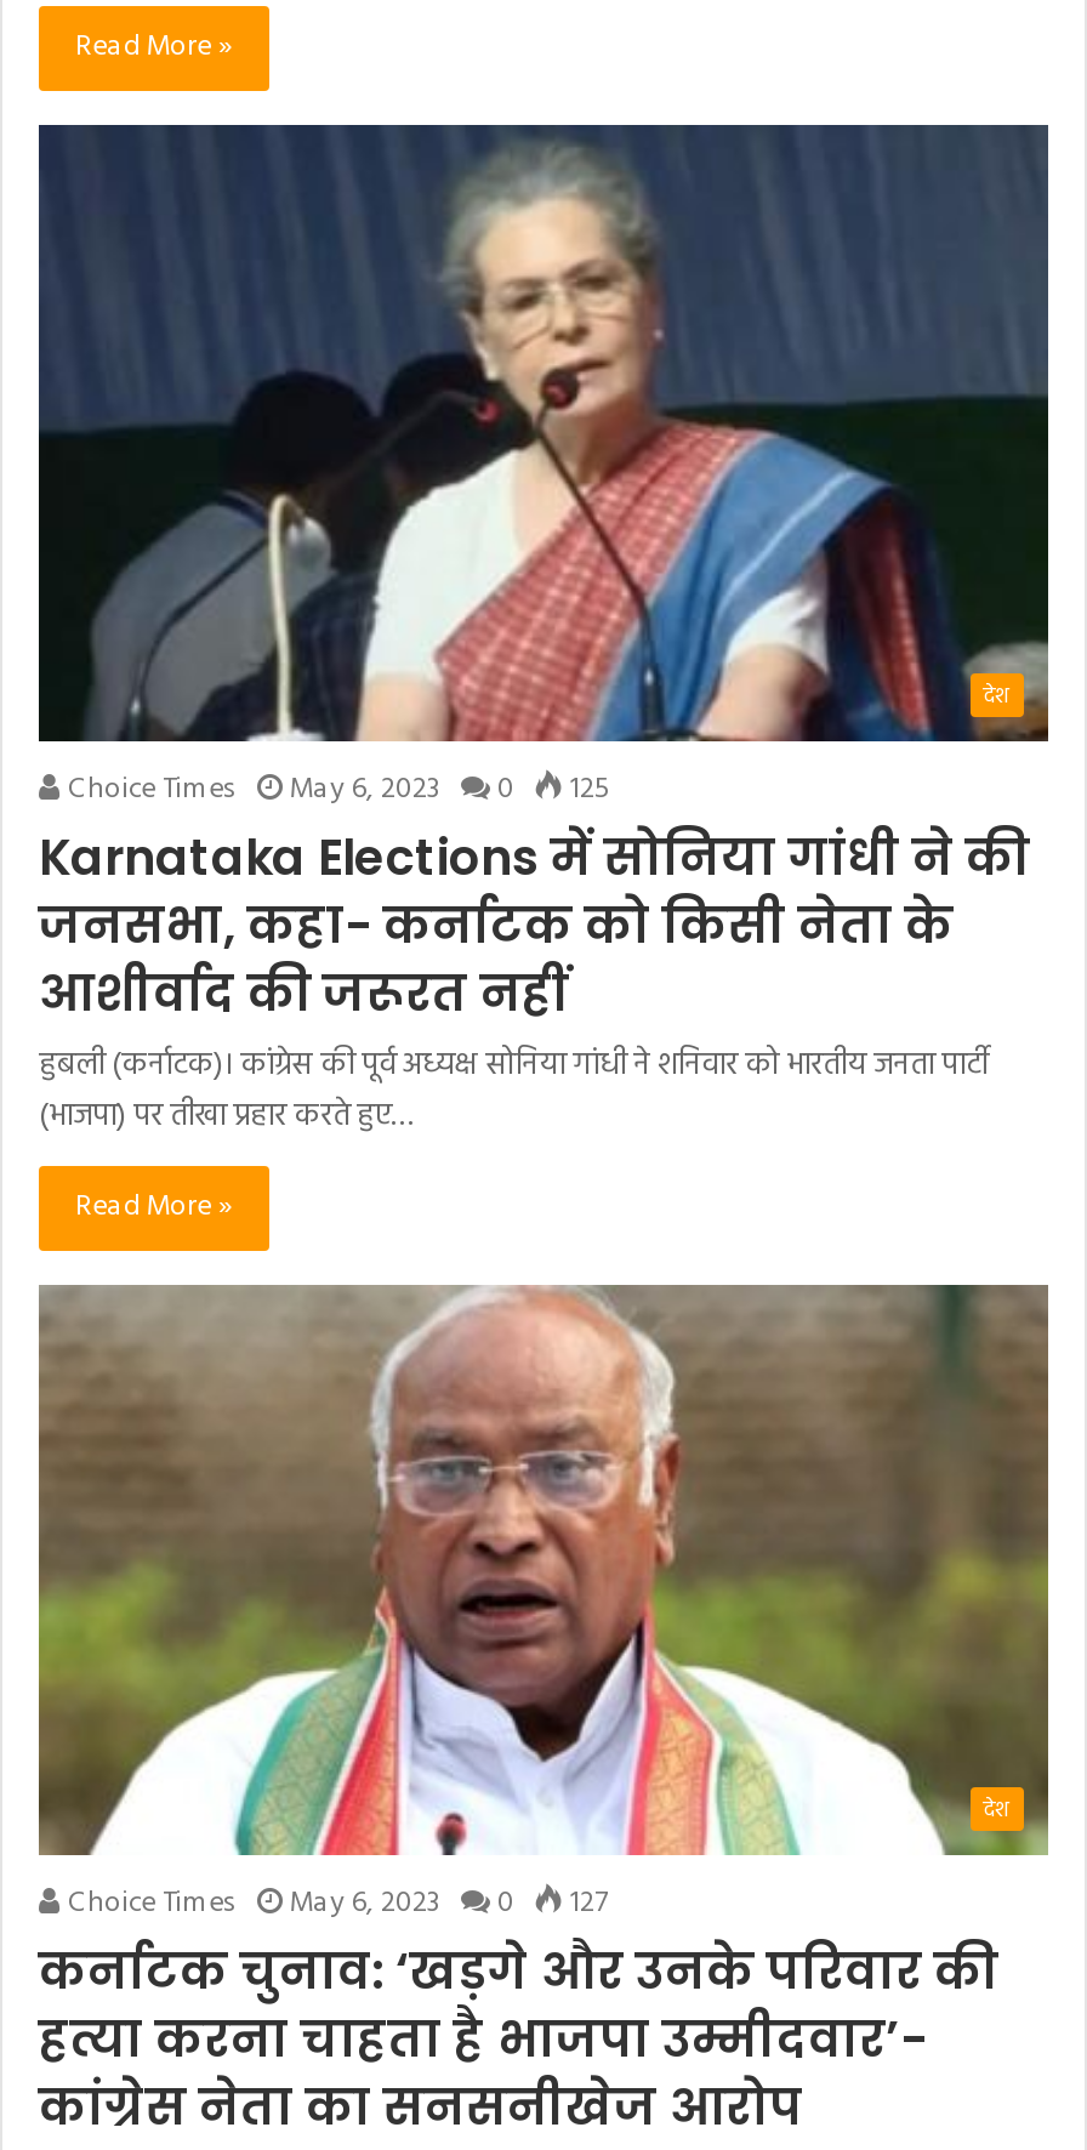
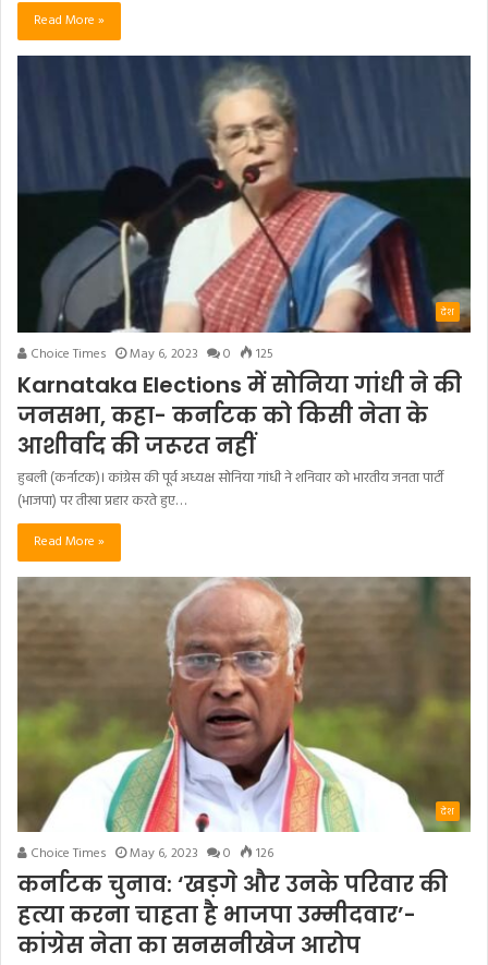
[61,1879,607,1928] Choice Times May 6, 2023 0 127 -> [27,843,273,865] Choice Times May 6, 2023 0 126

